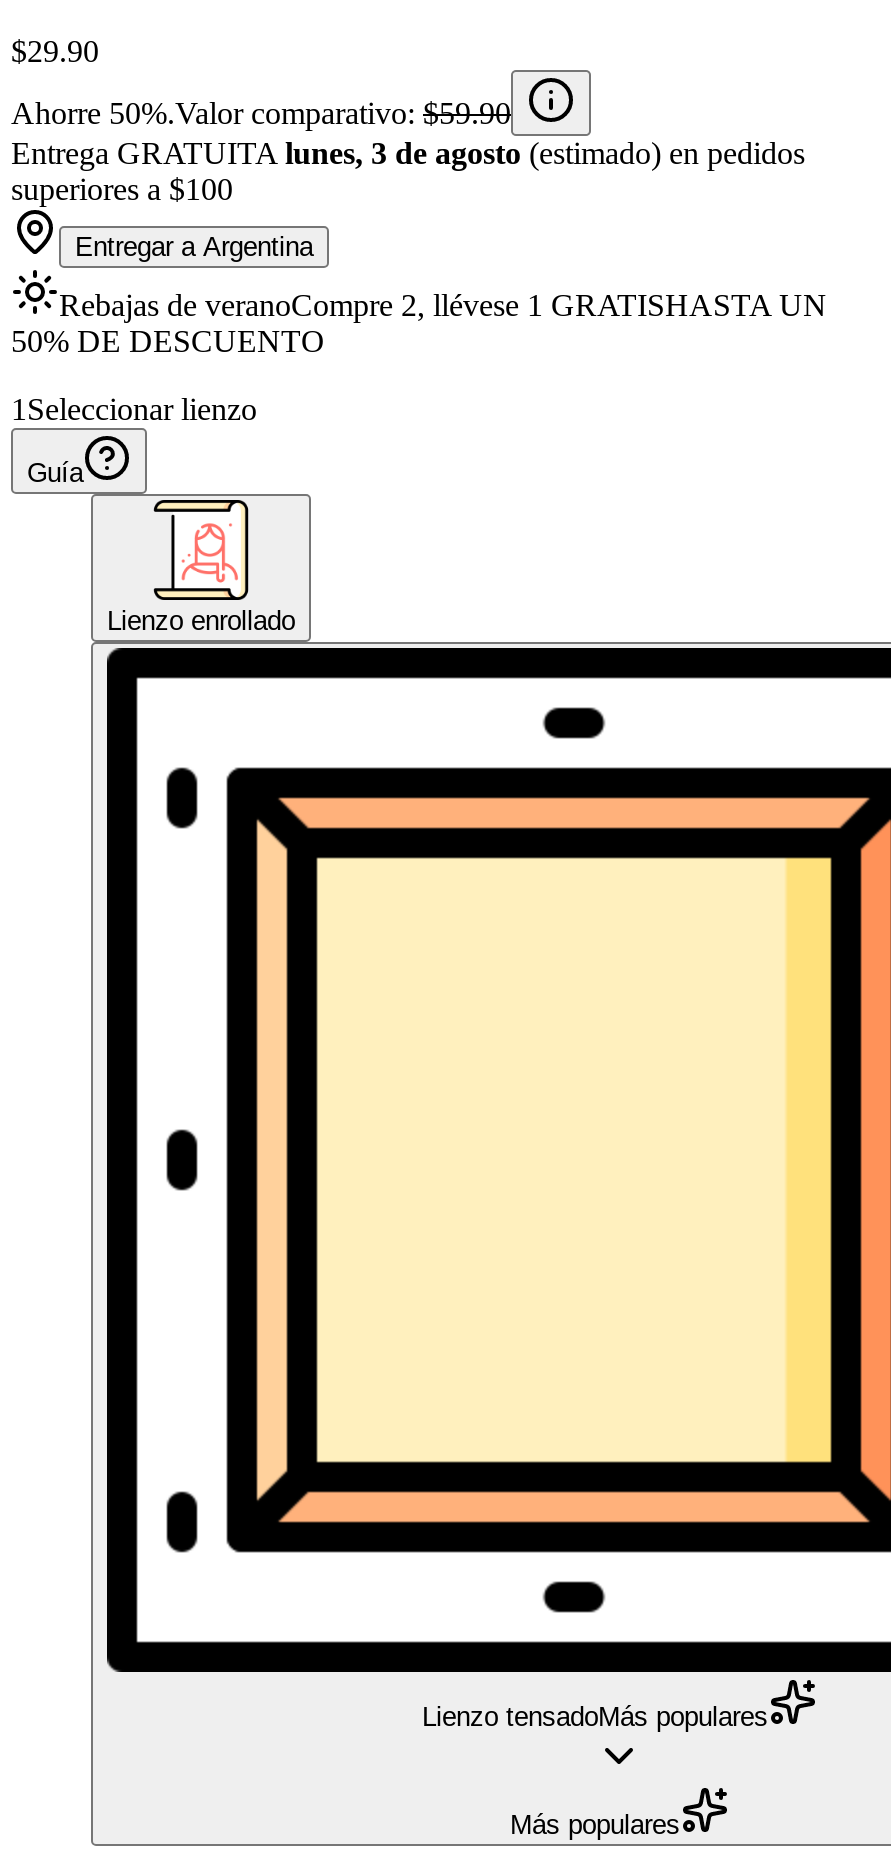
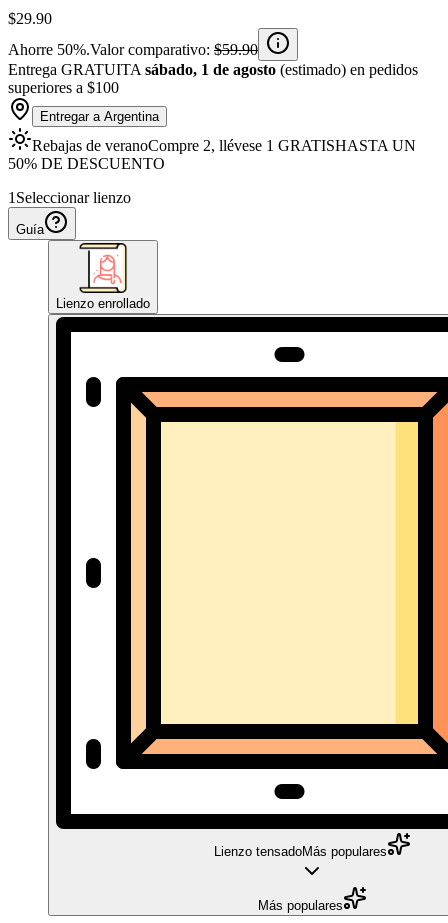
[11,135,805,169] Entrega GRATUITA lunes, 3 de agosto (estimado) en pedidos -> [8,61,418,78] Entrega GRATUITA sábado, 1 de agosto (estimado) en pedidos

